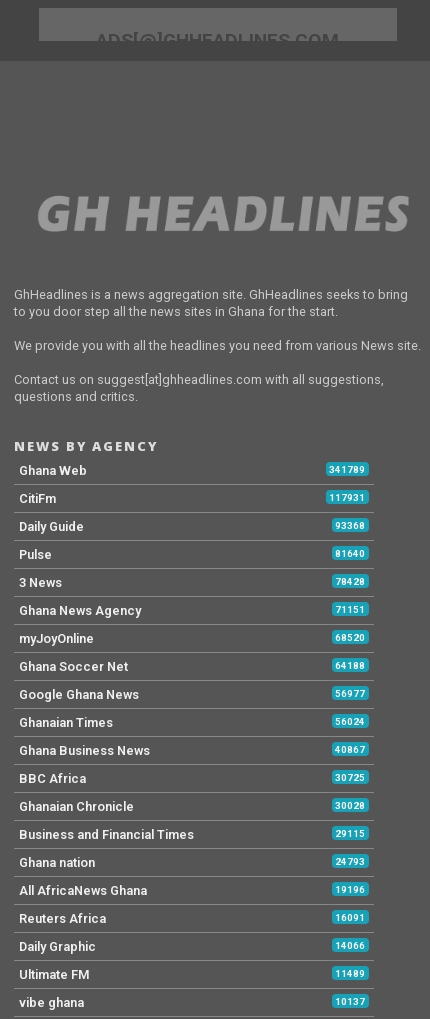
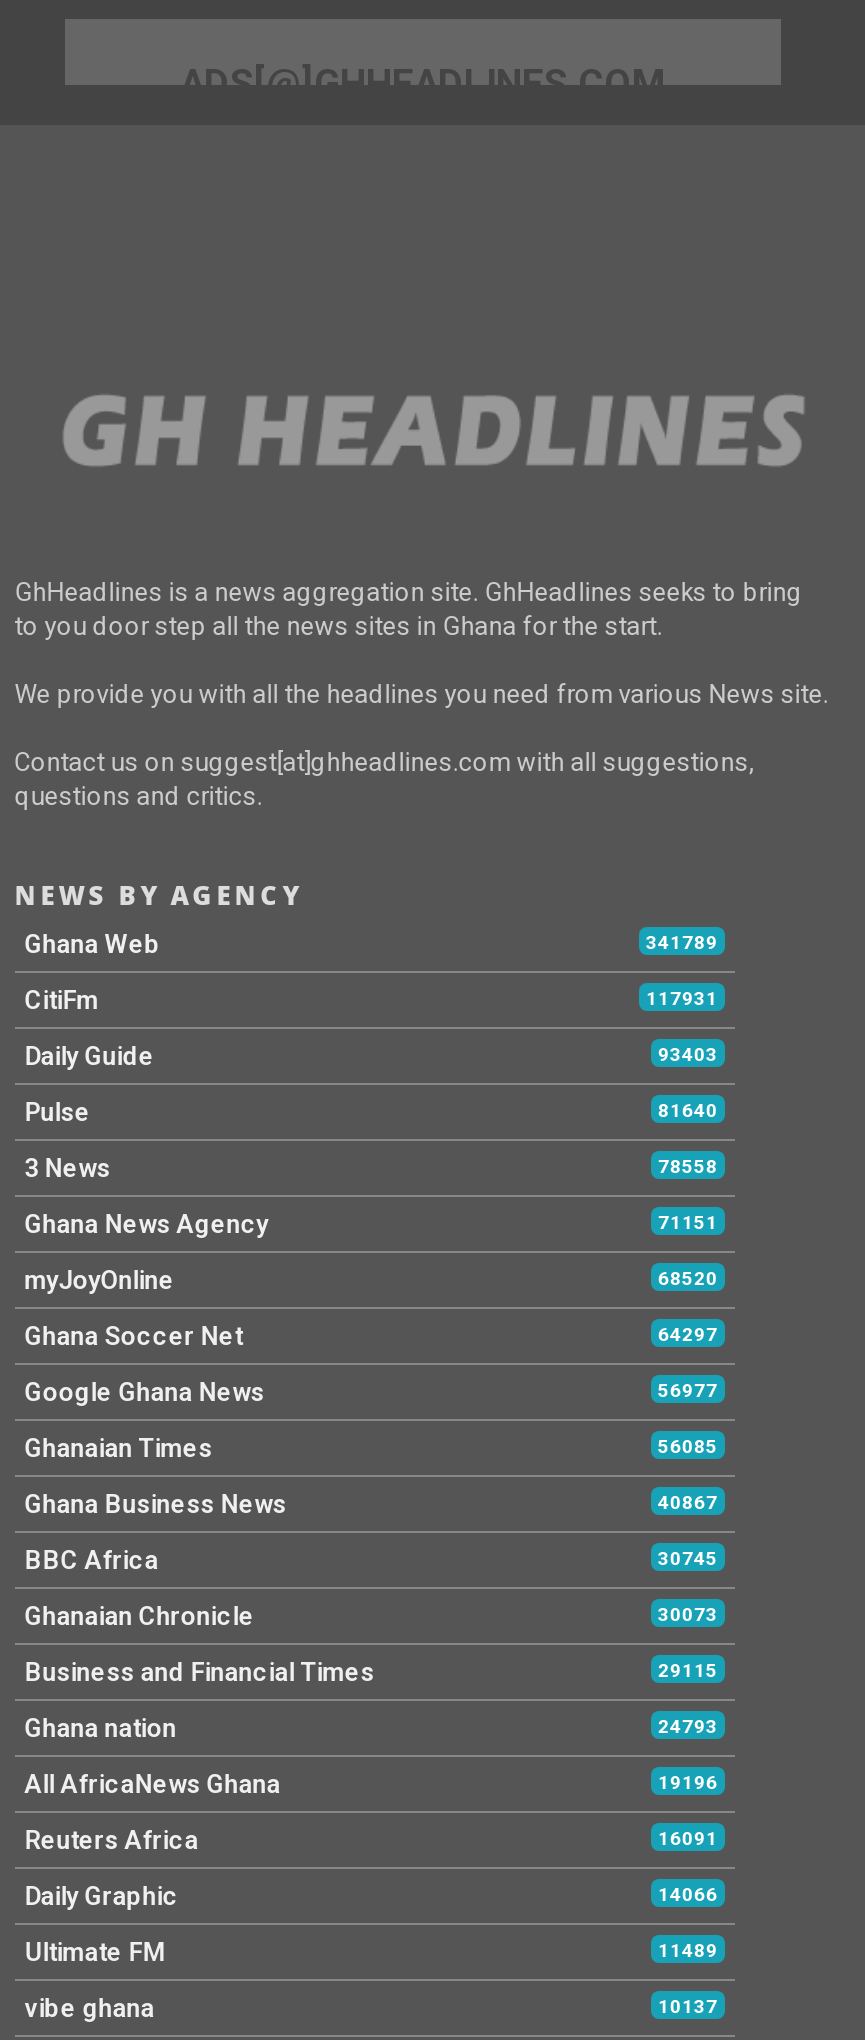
[335,520,365,531] 93368 -> [658,1042,718,1064] 93403
[335,576,365,587] 78428 -> [658,1154,718,1176] 78558
[335,660,365,671] 64188 -> [658,1322,718,1344] 64297
[335,716,365,727] 56024 -> [658,1434,718,1456] 56085
[335,772,365,783] 30725 -> [658,1546,718,1568] 30745
[335,800,365,811] 30028 -> [658,1602,718,1624] 30073

